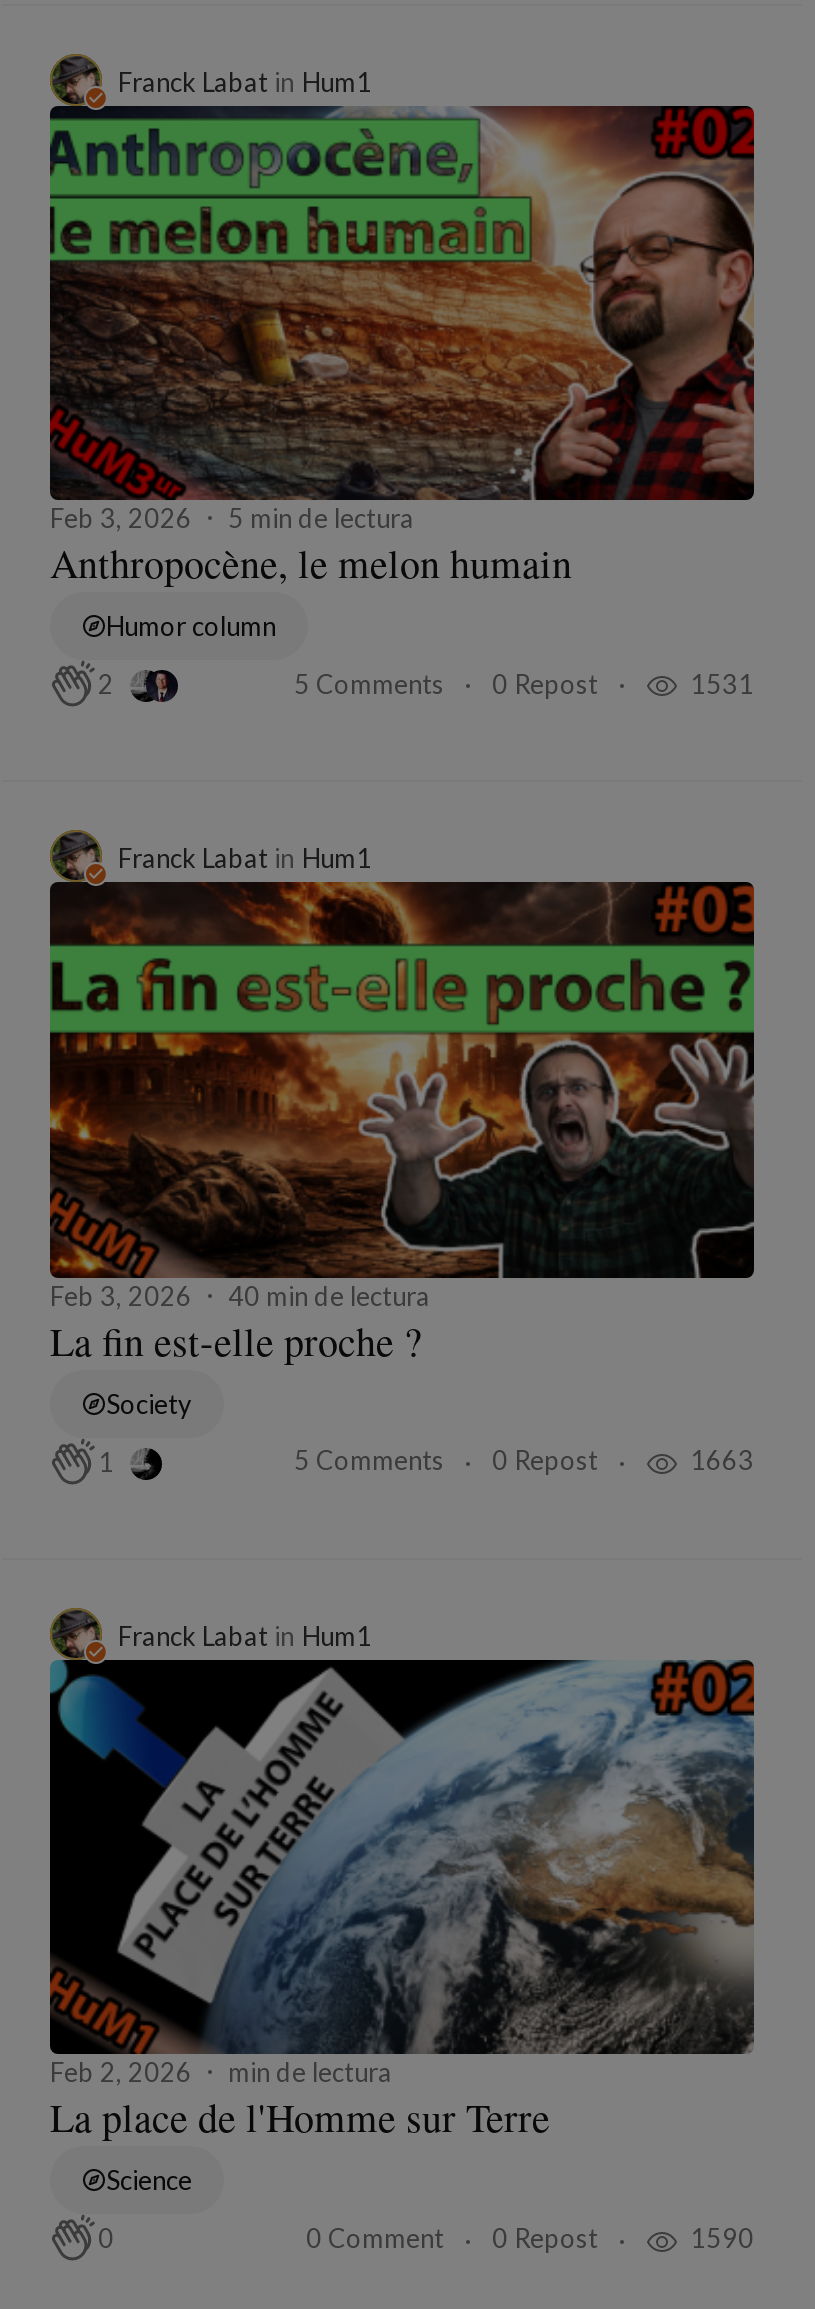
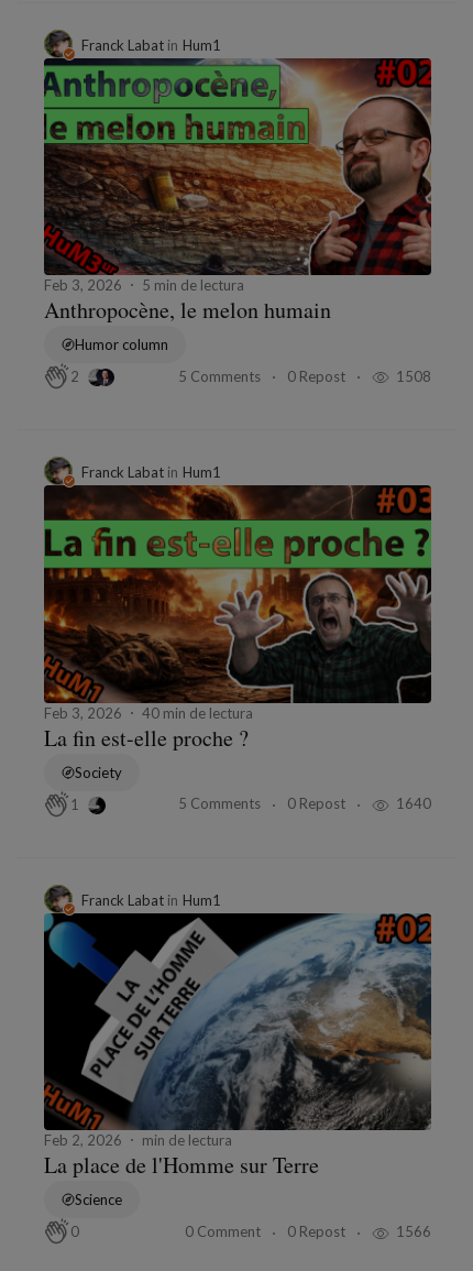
[690,668,754,700] 1531 -> [396,367,431,385] 1508
[690,1445,754,1477] 1663 -> [396,795,431,813] 1640
[690,2222,754,2254] 1590 -> [396,1223,431,1240] 1566

